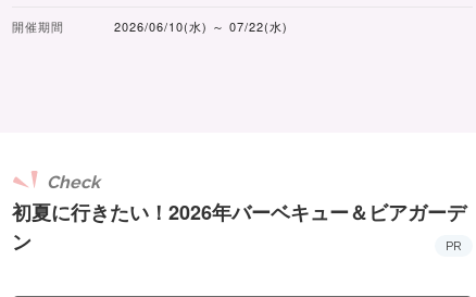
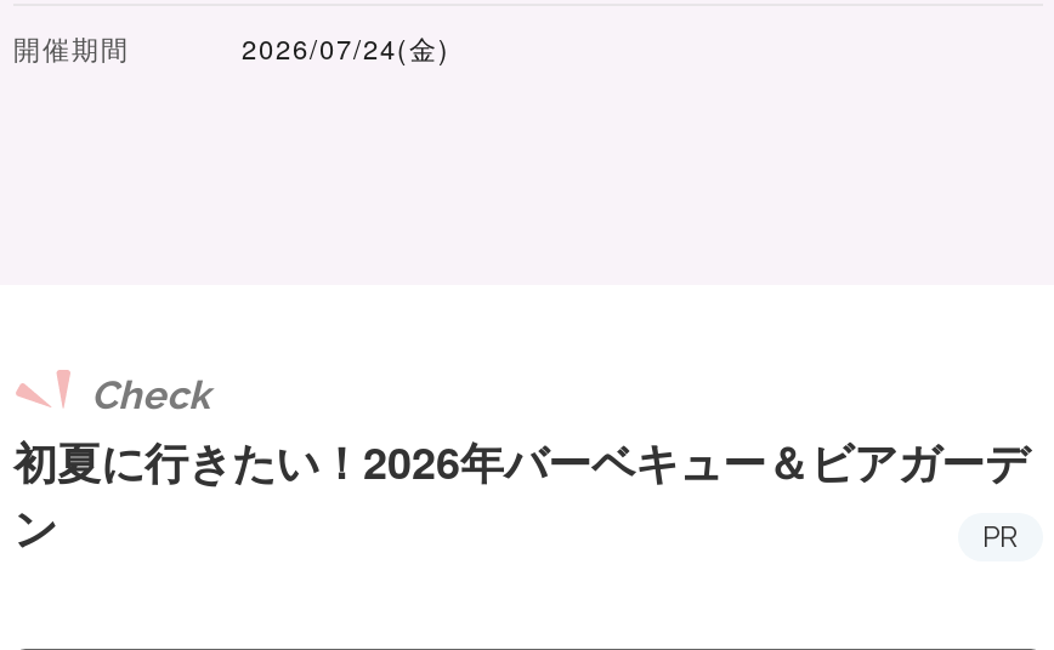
[114,18,288,35] 2026/06/10(水) ～ 07/22(水) -> [242,28,450,67] 2026/07/24(金)

